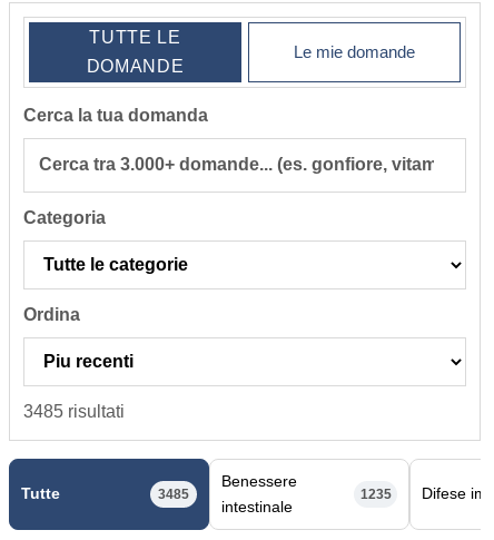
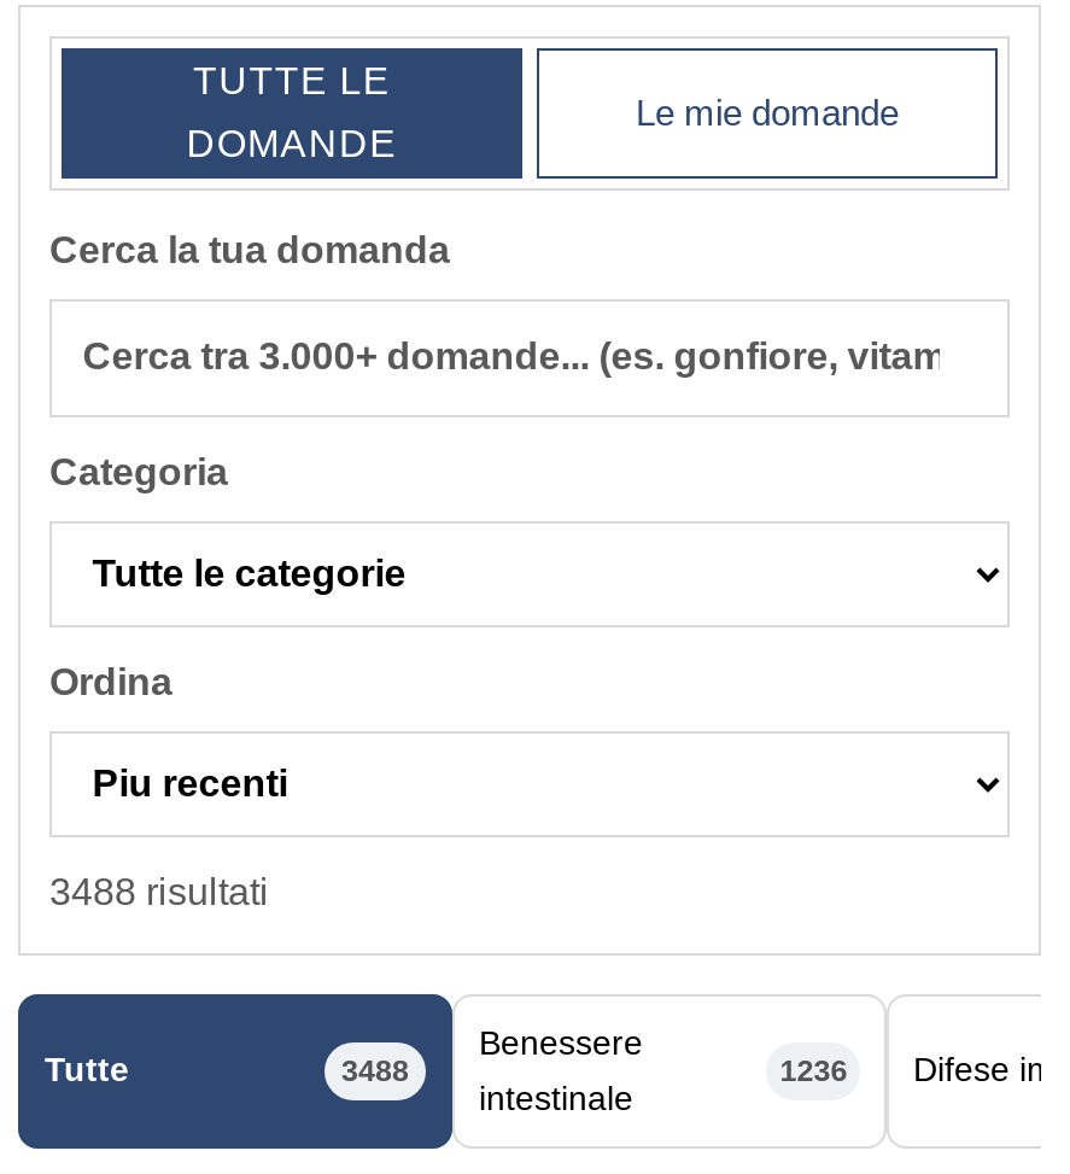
[23,401,125,420] 3485 risultati -> [49,870,269,911] 3488 risultati
[158,486,189,502] 3485 -> [341,1053,409,1087] 3488
[360,486,391,502] 1235 -> [780,1053,847,1087] 1236

